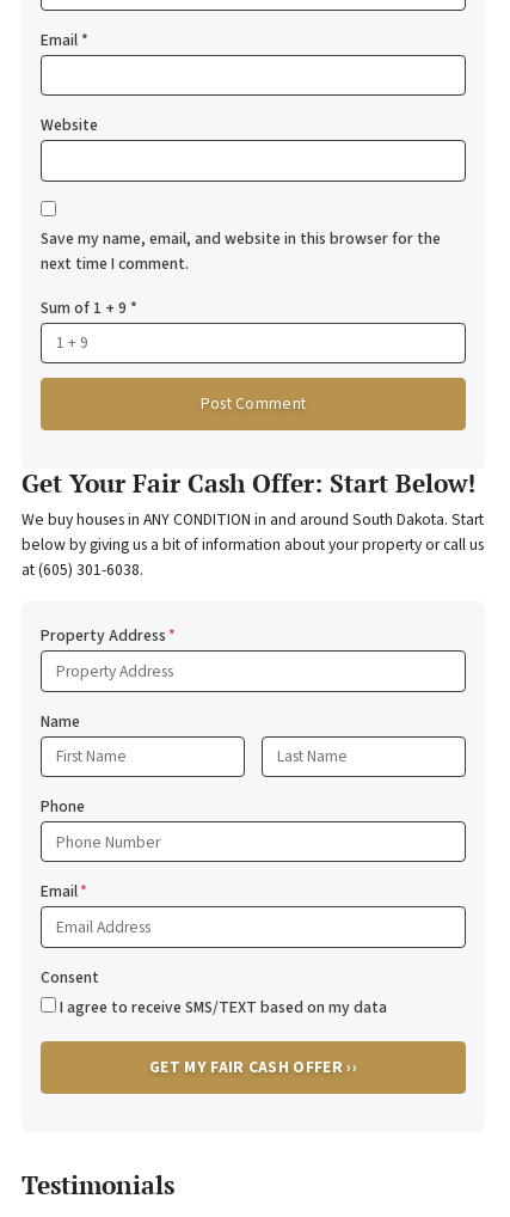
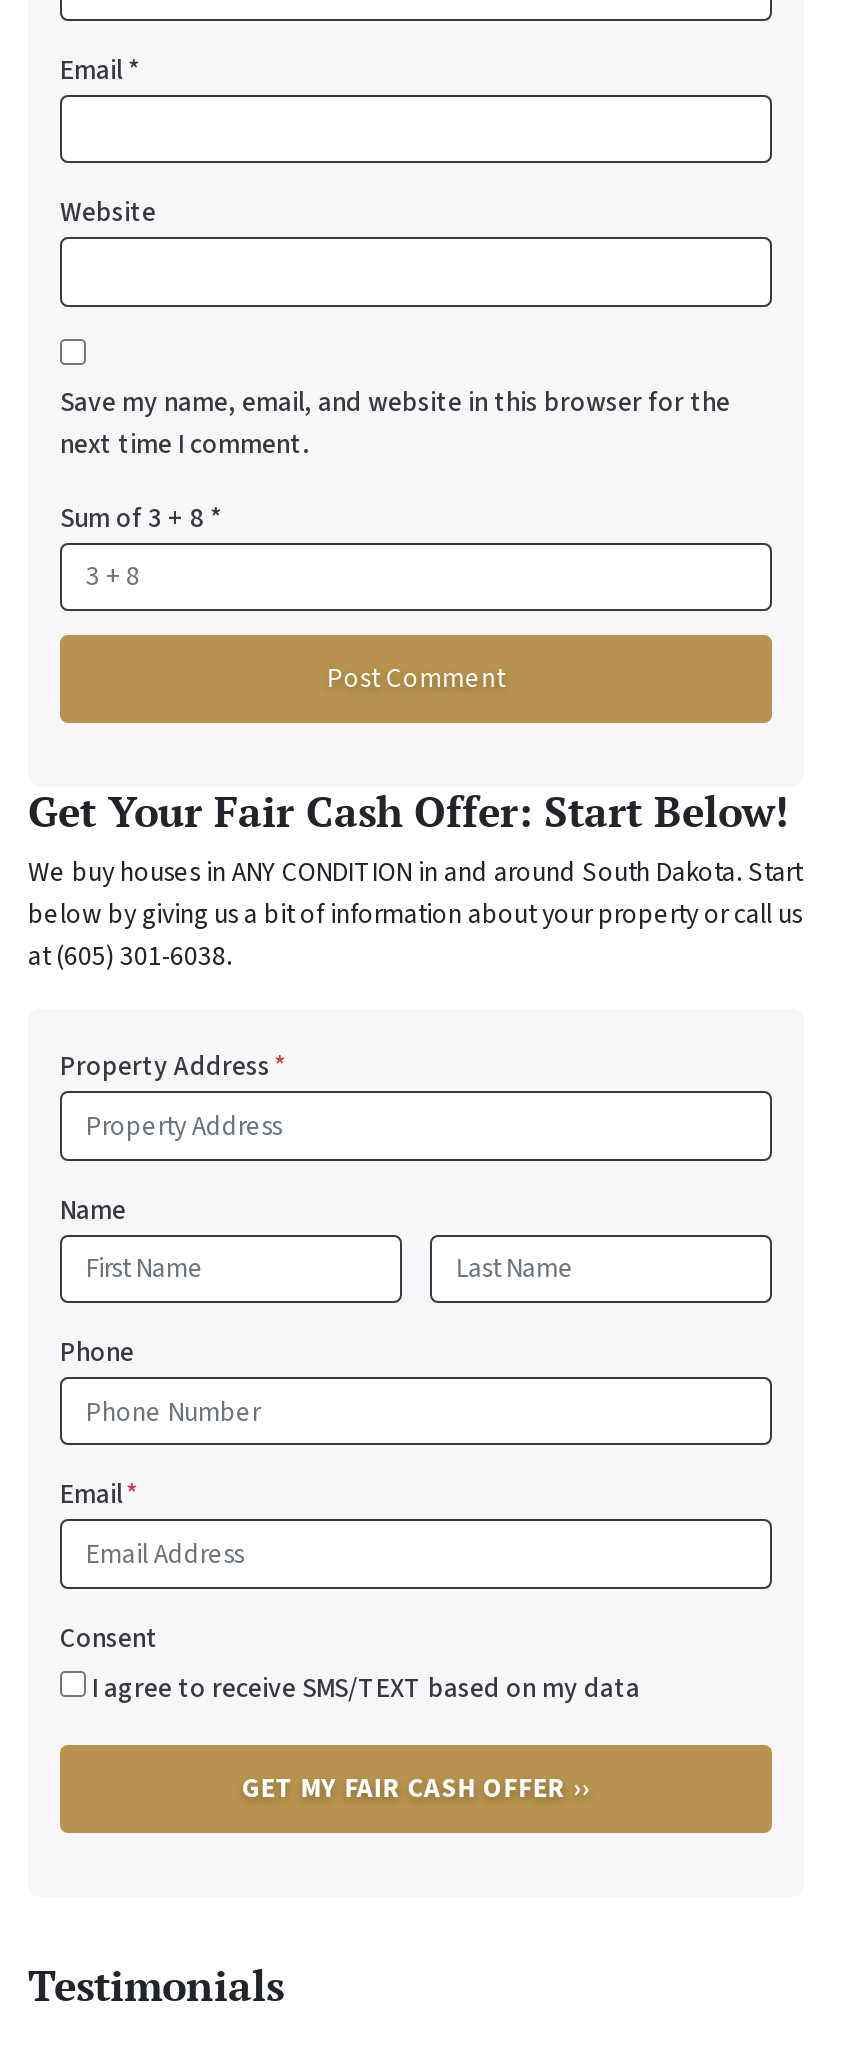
[41,296,137,319] Sum of 1 + 9 * -> [60,498,222,536] Sum of 3 + 8 *

